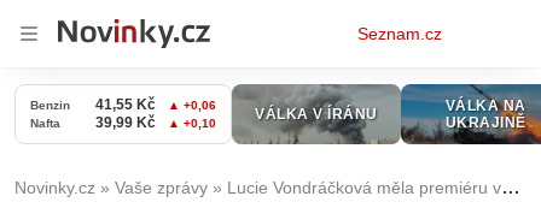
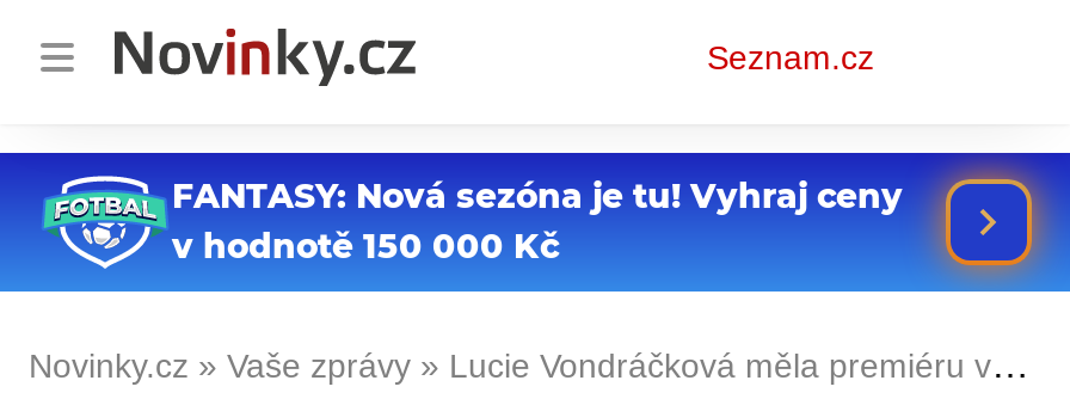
[4,82,537,150] [image] -> [7,151,1063,294] [image]

